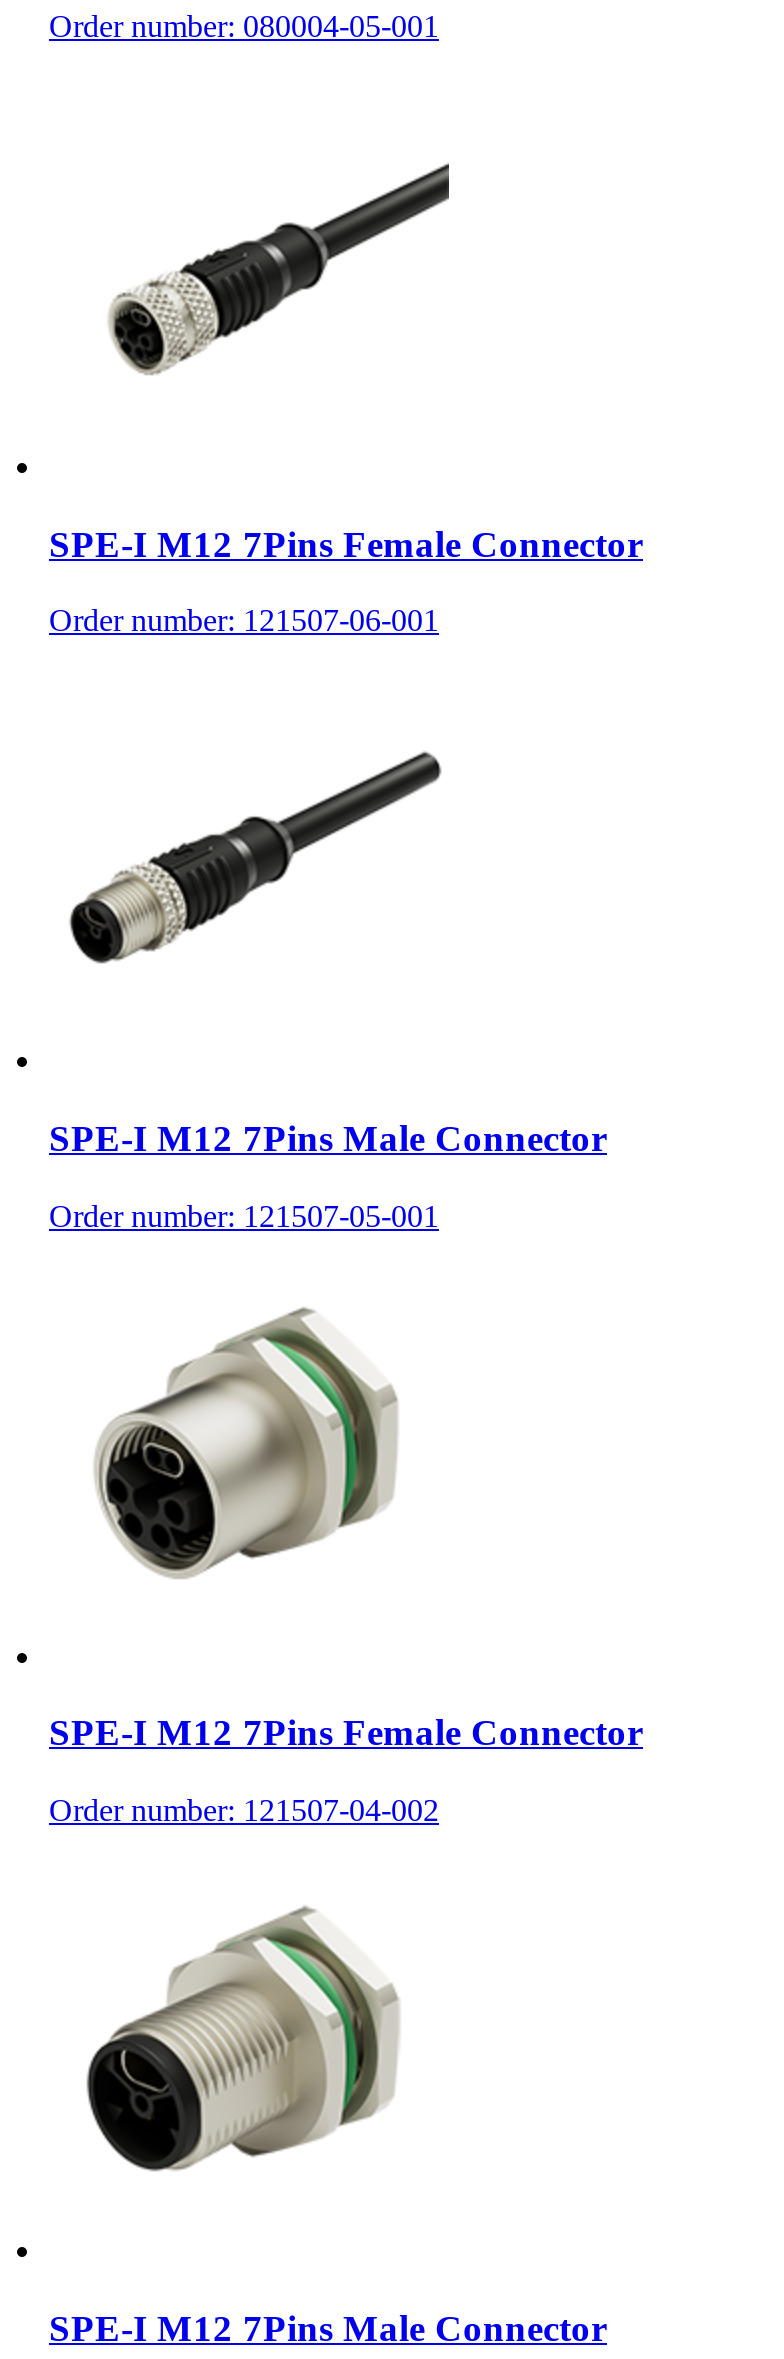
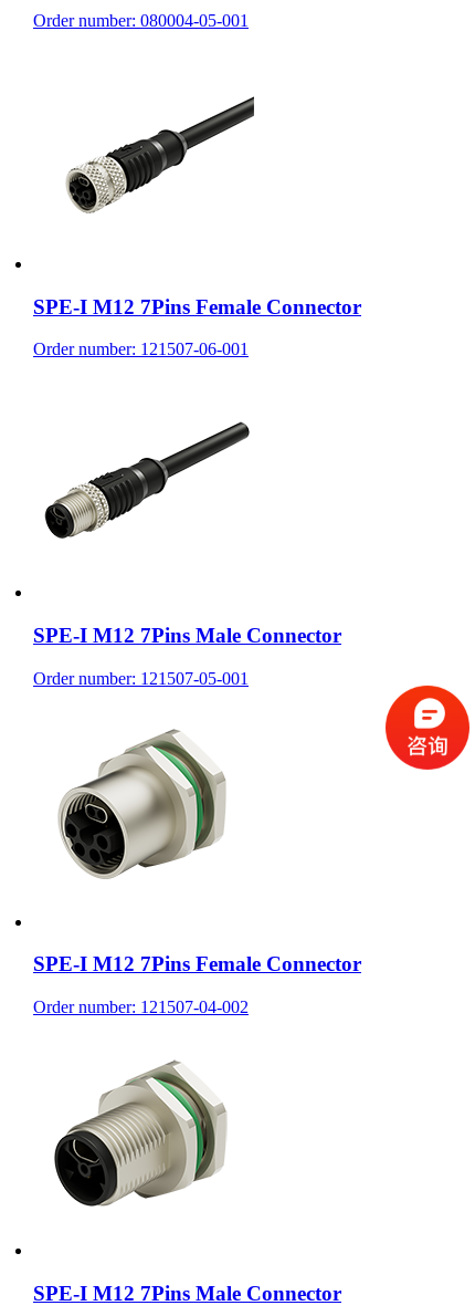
none -> [384,685,471,771] [image]

